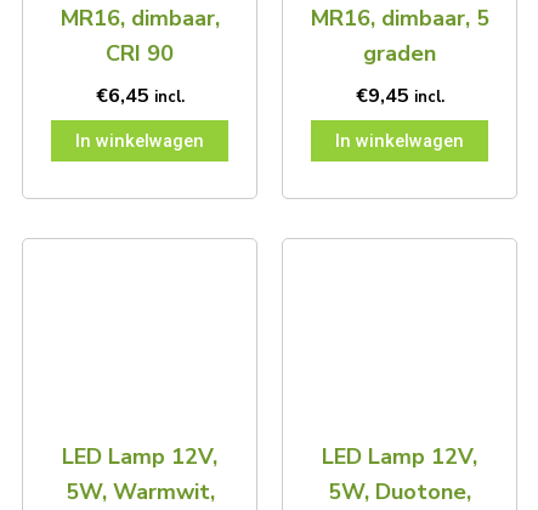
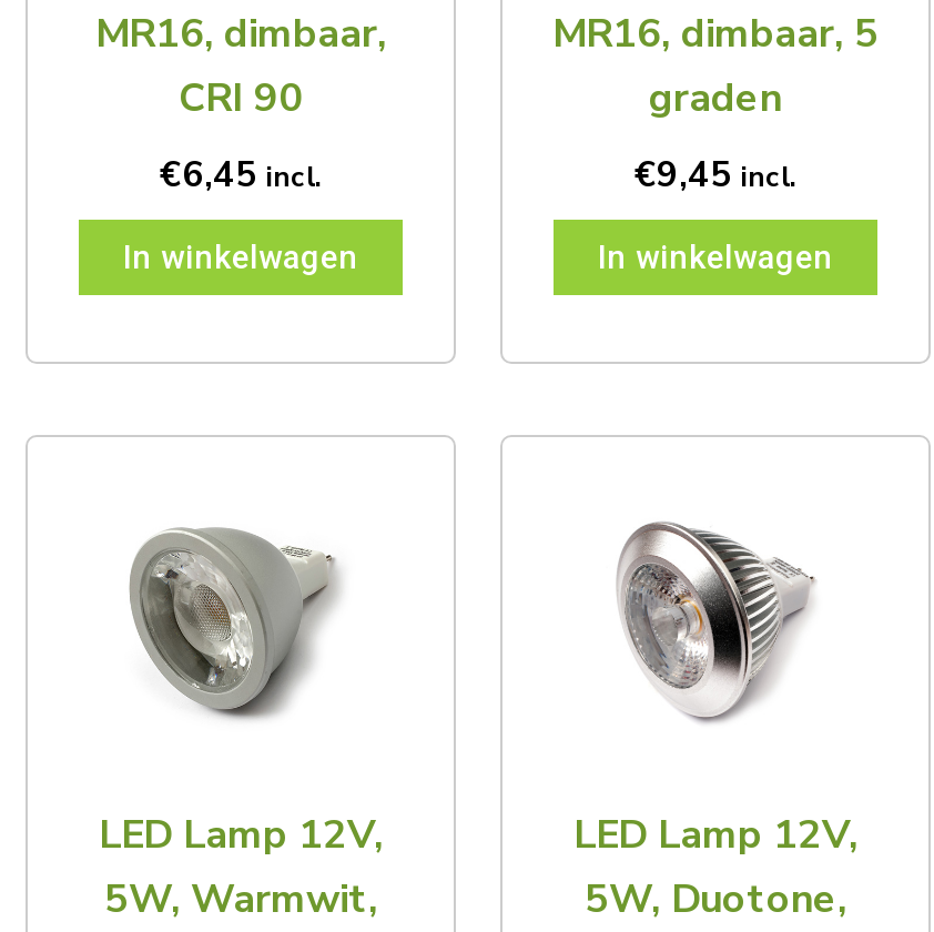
none -> [128,526,343,721] [image]
none -> [616,519,818,726] [image]

